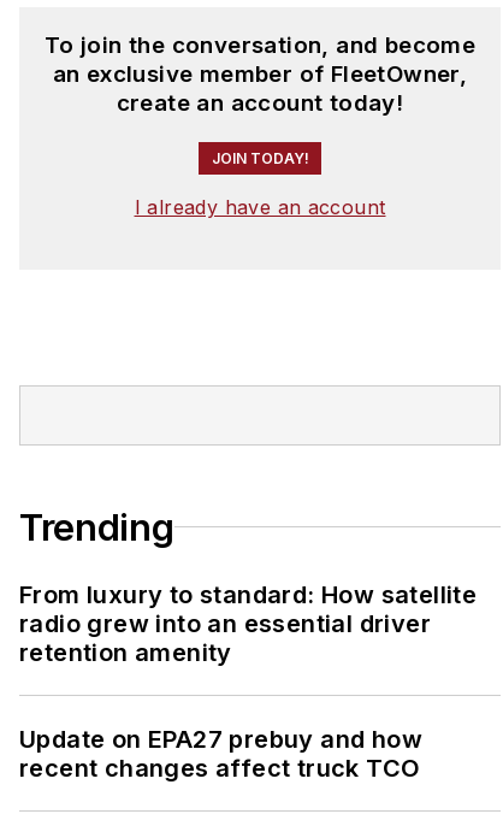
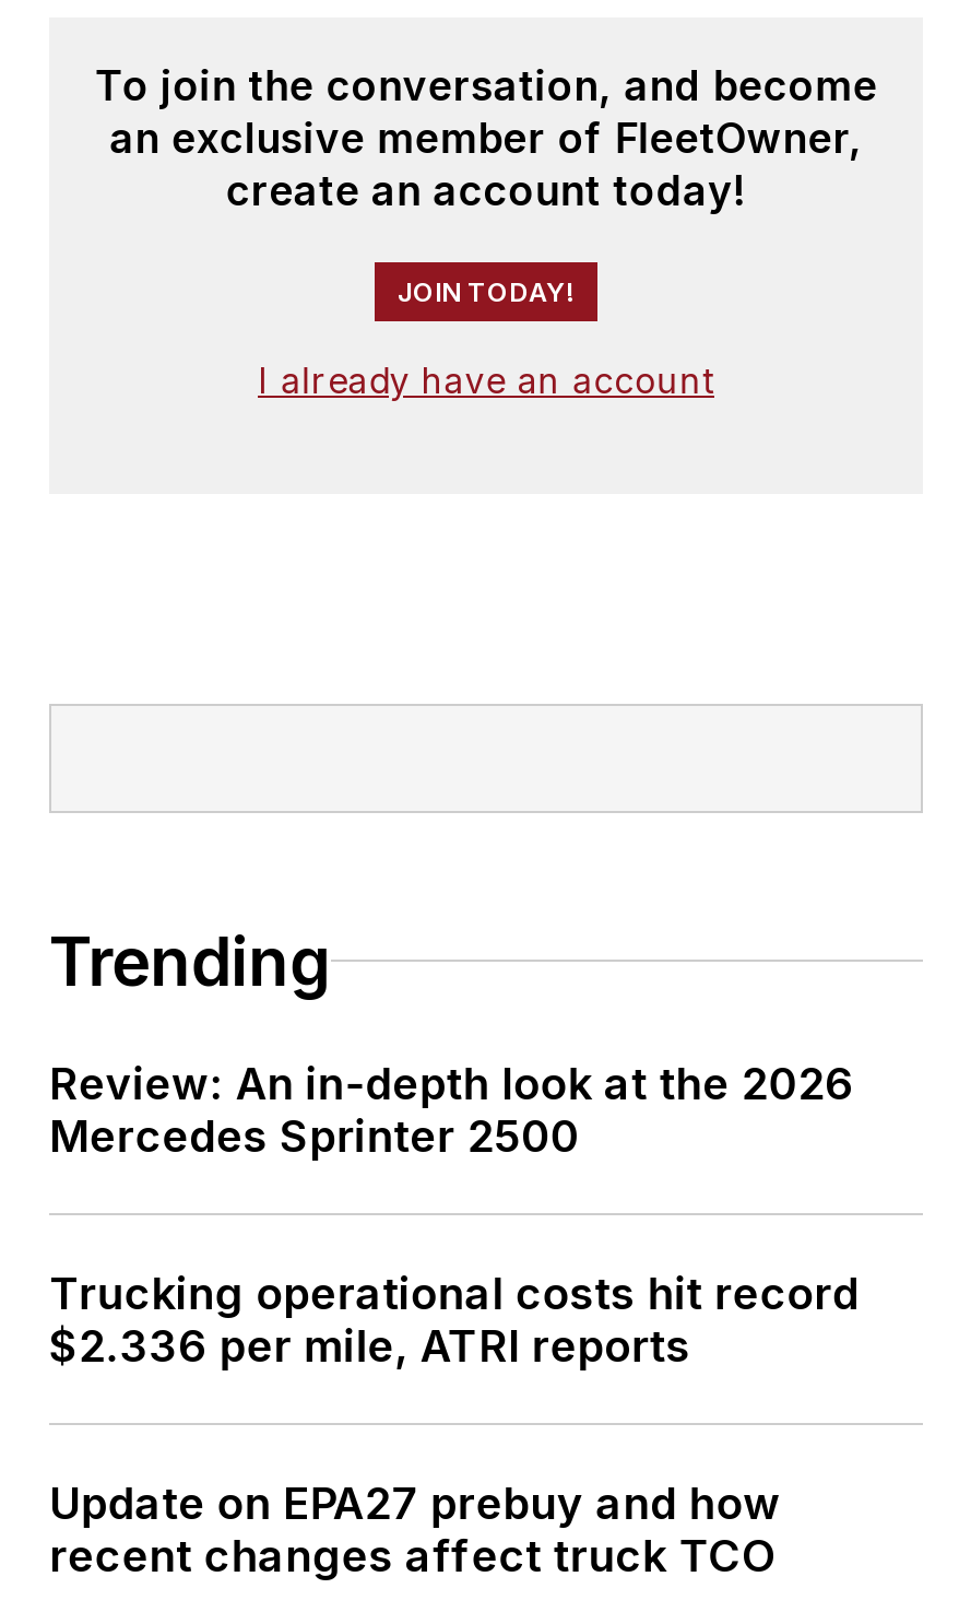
[19,580,477,667] From luxury to standard: How satellite | radio grew into an essential driver | retention amenity -> [49,1058,859,1373] Review: An in-depth look at the 2026 | Mercedes Sprinter 2500 | Trucking operational costs hit record | $2.336 per mile, ATRI reports

